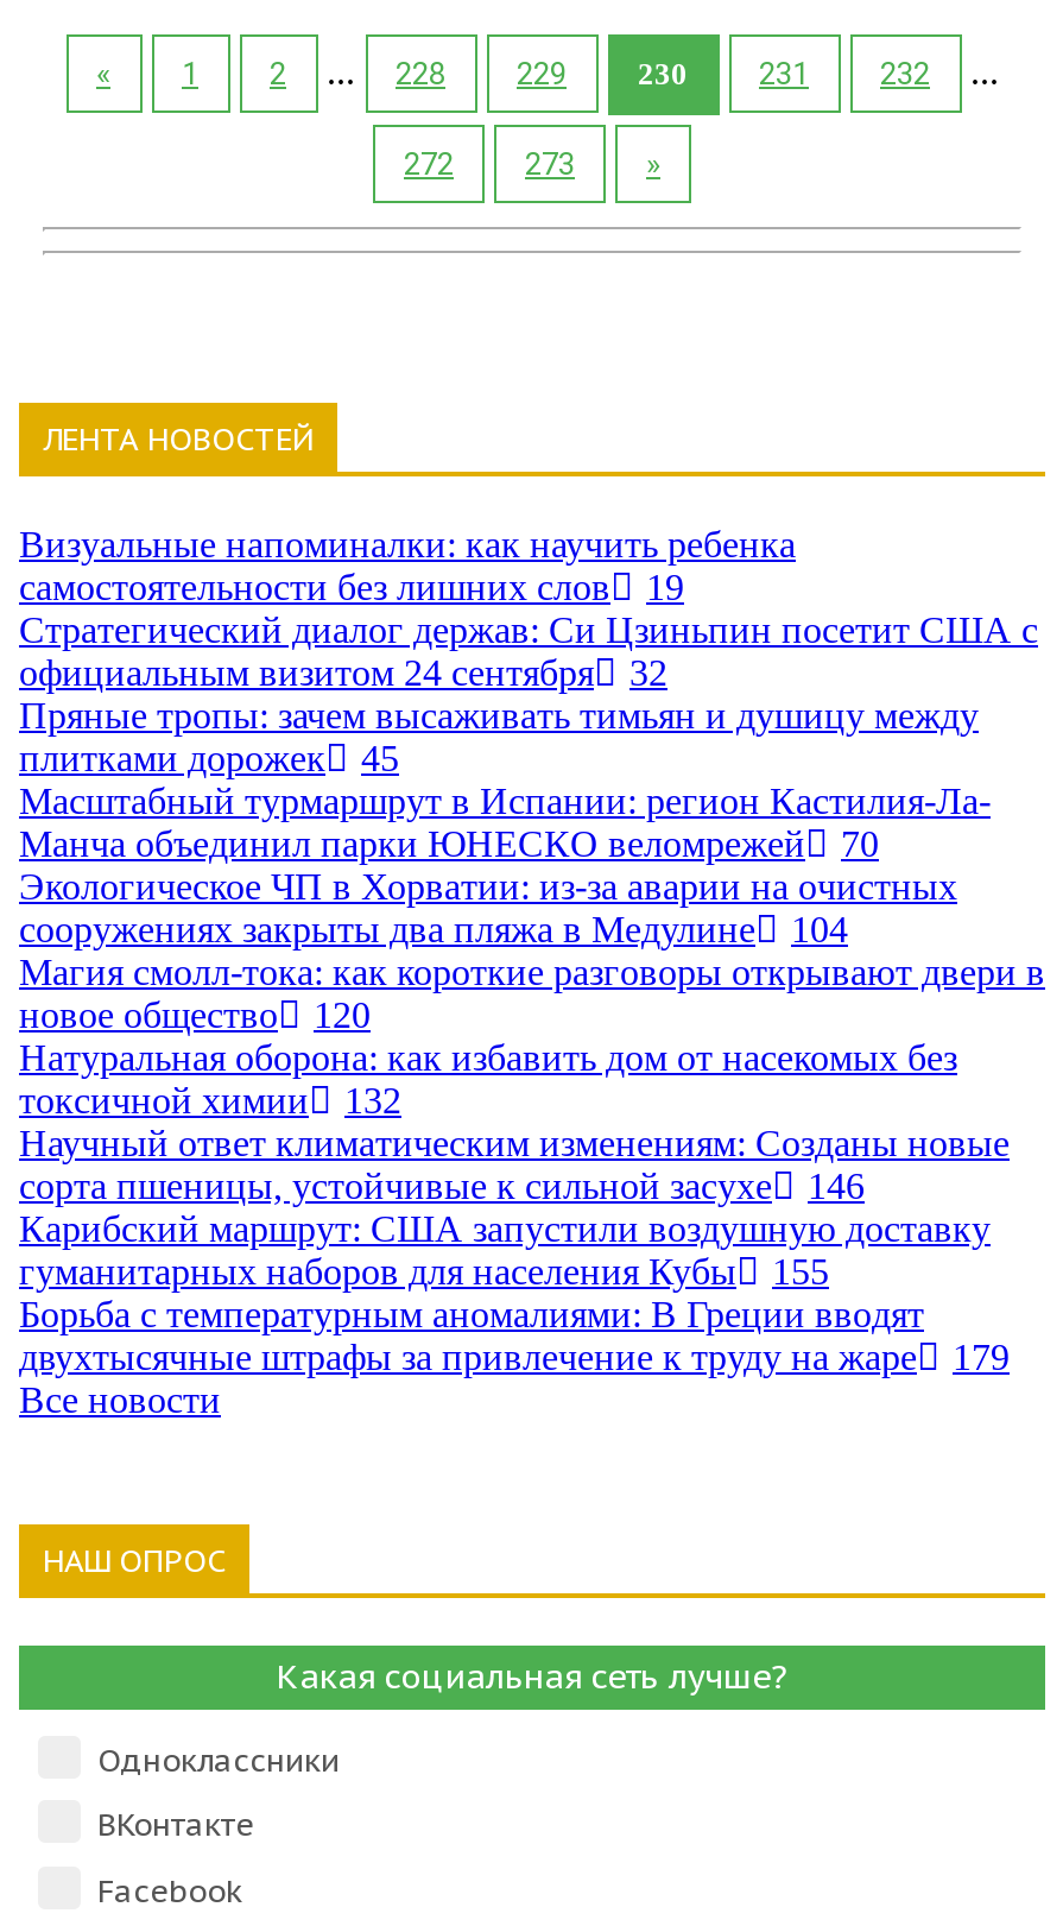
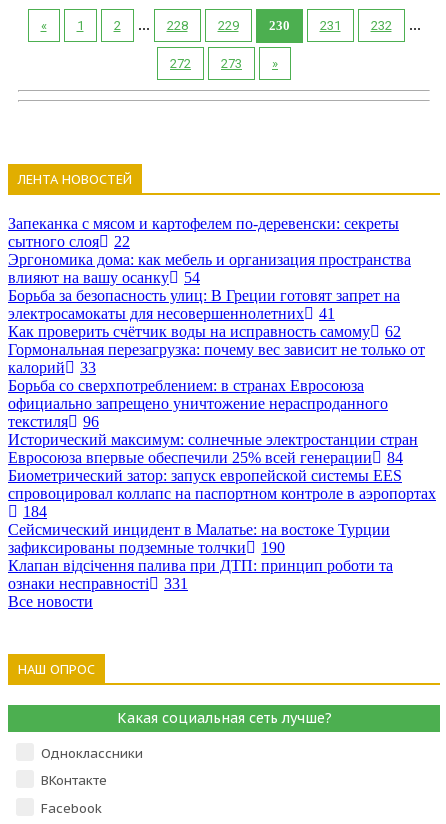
[19,524,1045,1377] Визуальные напоминалки: как научить ребенка | самостоятельности без лишних слов | 19 | Стратегический диалог держав: Си Цзиньпин посетит США с | официальным визитом 24 сентября | 32 | Пряные тропы: зачем высаживать тимьян и душицу между | плитками дорожек | 45 | Масштабный турмаршрут в Испании: регион Кастилия-Ла- | Манча объединил парки ЮНЕСКО веломрежей | 70 | Экологическое ЧП в Хорватии: из-за аварии на очистных | сооружениях закрыты два пляжа в Медулине | 104 | Магия смолл-тока: как короткие разговоры открывают двери в | новое общество | 120 | Натуральная оборона: как избавить дом от насекомых без | токсичной химии | 132 | Научный ответ климатическим изменениям: Созданы новые | сорта пшеницы, устойчивые к сильной засухе | 146 | Карибский маршрут: США запустили воздушную доставку | гуманитарных наборов для населения Кубы | 155 | Борьба с температурным аномалиями: В Греции вводят | двухтысячные штрафы за привлечение к труду на жаре | 179 -> [8,215,436,592] Запеканка с мясом и картофелем по-деревенски: секреты | сытного слоя | 22 | Эргономика дома: как мебель и организация пространства | влияют на вашу осанку | 54 | Борьба за безопасность улиц: В Греции готовят запрет на | электросамокаты для несовершеннолетних | 41 | Как проверить счётчик воды на исправность самому | 62 | Гормональная перезагрузка: почему вес зависит не только от | калорий | 33 | Борьба со сверхпотреблением: в странах Евросоюза | официально запрещено уничтожение нераспроданного | текстиля | 96 | Исторический максимум: солнечные электростанции стран | Евросоюза впервые обеспечили 25% всей генерации | 84 | Биометрический затор: запуск европейской системы EES | спровоцировал коллапс на паспортном контроле в аэропортах | 184 | Сейсмический инцидент в Малатье: на востоке Турции | зафиксированы подземные толчки | 190 | Клапан відсічення палива при ДТП: принцип роботи та | ознаки несправності | 331

